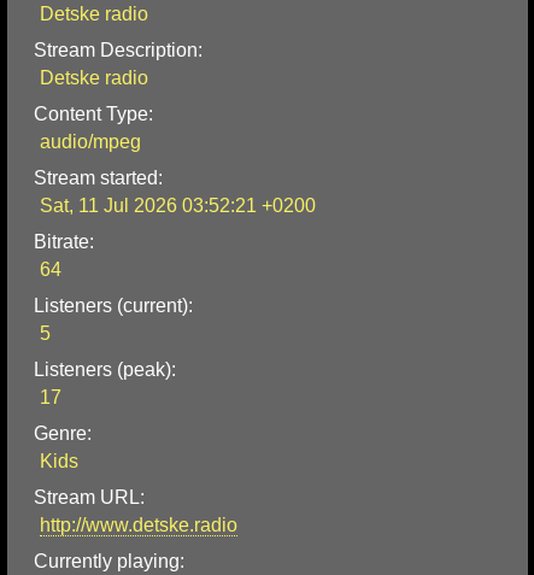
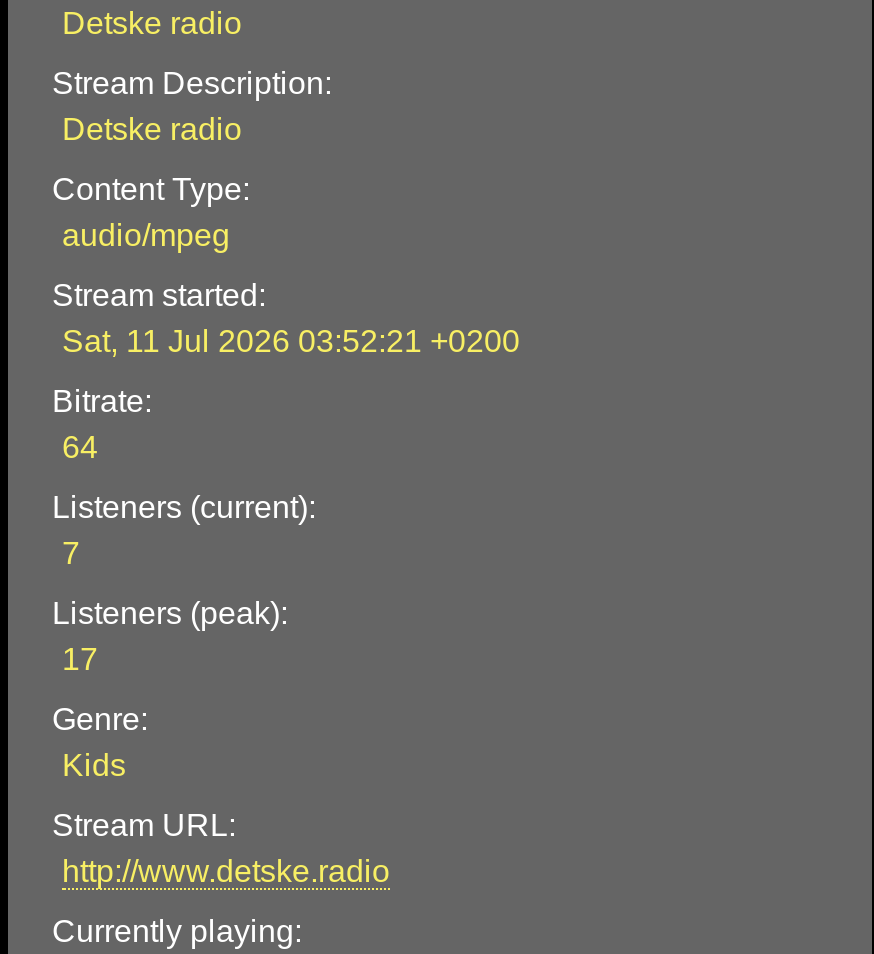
[40,323,51,344] 5 -> [62,536,80,570] 7

